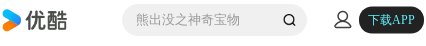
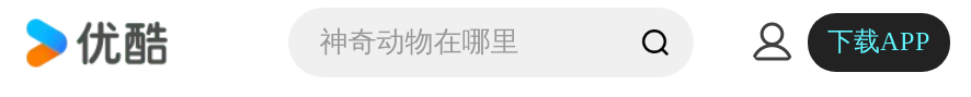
[136,12,240,27] 熊出没之神奇宝物 -> [319,25,519,58] 神奇动物在哪里

